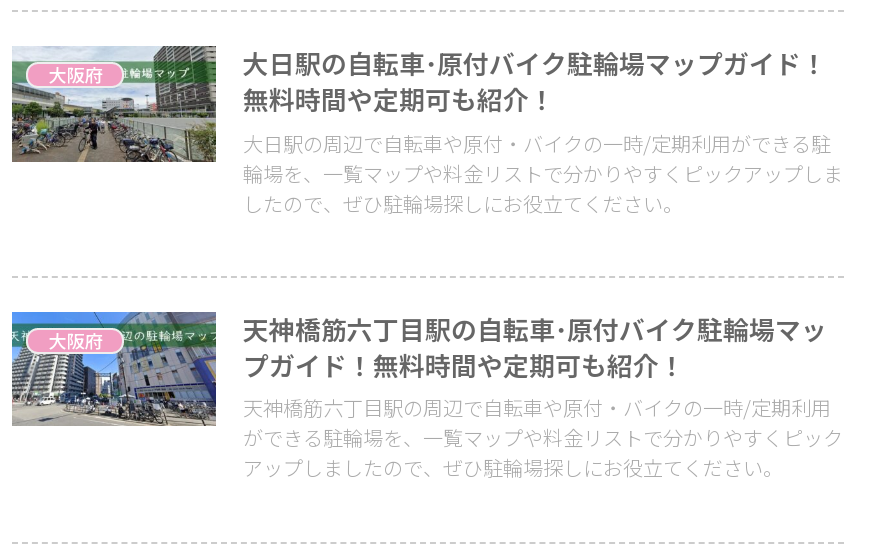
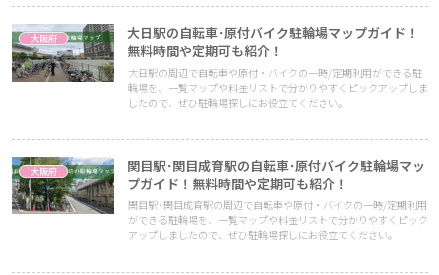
[10,310,827,426] [image] | 天神橋筋六丁目駅の自転車･原付バイク駐輪場マッ -> [11,156,425,214] [image] | 関目駅･関目成育駅の自転車･原付バイク駐輪場マッ
[243,393,831,423] 天神橋筋六丁目駅の周辺で自転車や原付・バイクの一時/定期利用 -> [127,197,426,212] 関目駅･関目成育駅の周辺で自転車や原付・バイクの一時/定期利用

